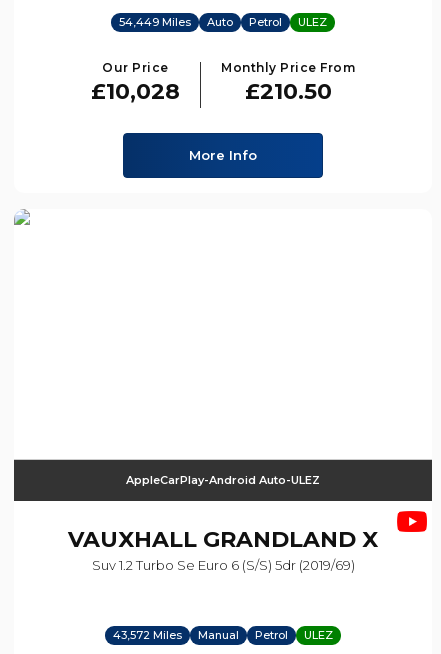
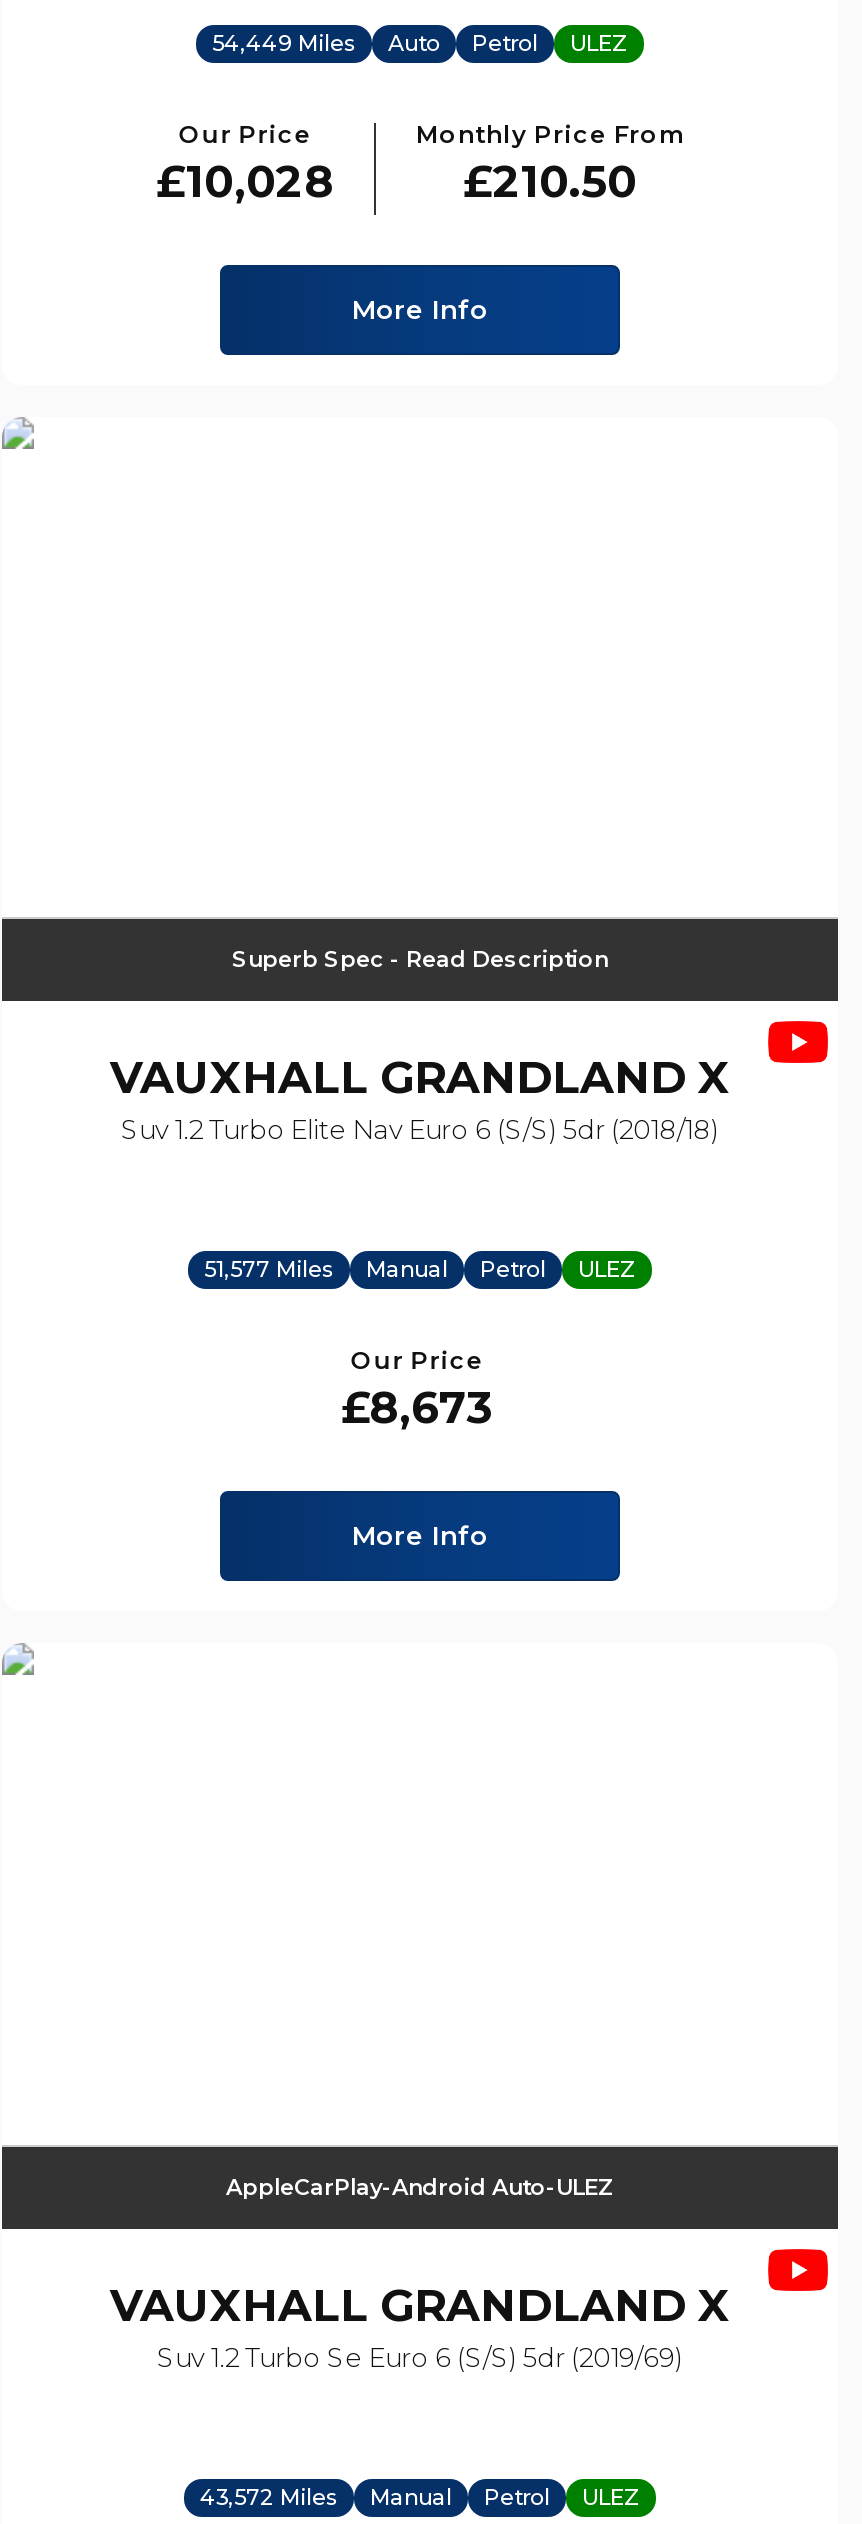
none -> [110,946,730,1146] Superb Spec - Read Description | VAUXHALL GRANDLAND X | Suv 1.2 Turbo Elite Nav Euro 6 (s/s) 5dr (2018/18)
none -> [204,1256,636,1552] 51,577 Miles | Manual | Petrol | ULEZ | Our Price | £8,673 | More Info

